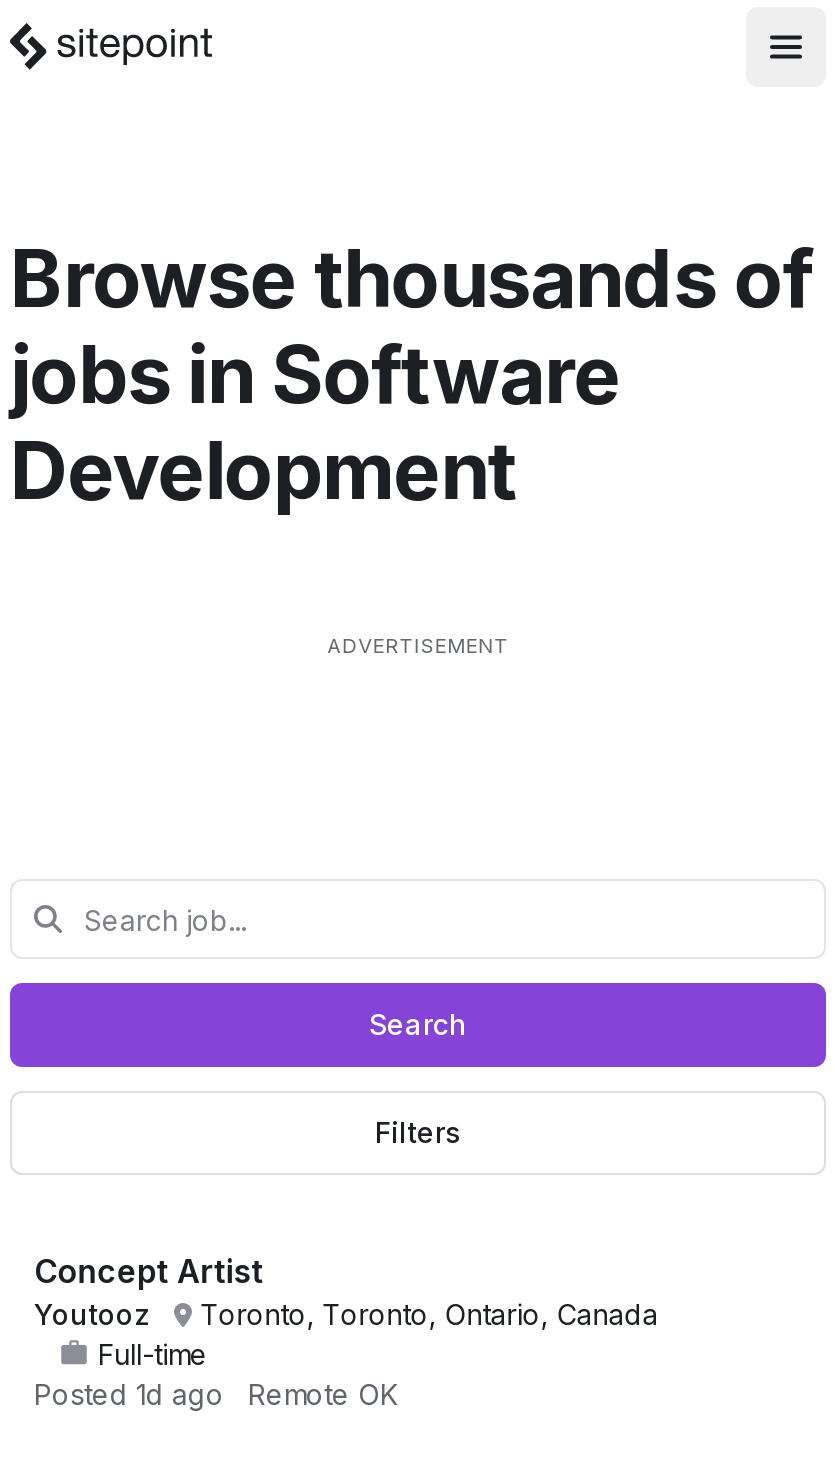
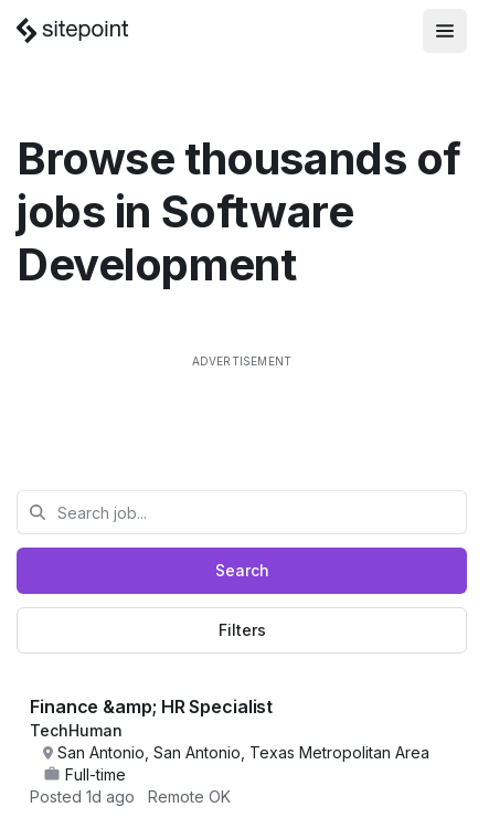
[34,1251,658,1331] Concept Artist | Youtooz | Toronto, Toronto, Ontario, Canada -> [30,695,430,762] Finance &amp; HR Specialist | TechHuman | San Antonio, San Antonio, Texas Metropolitan Area

